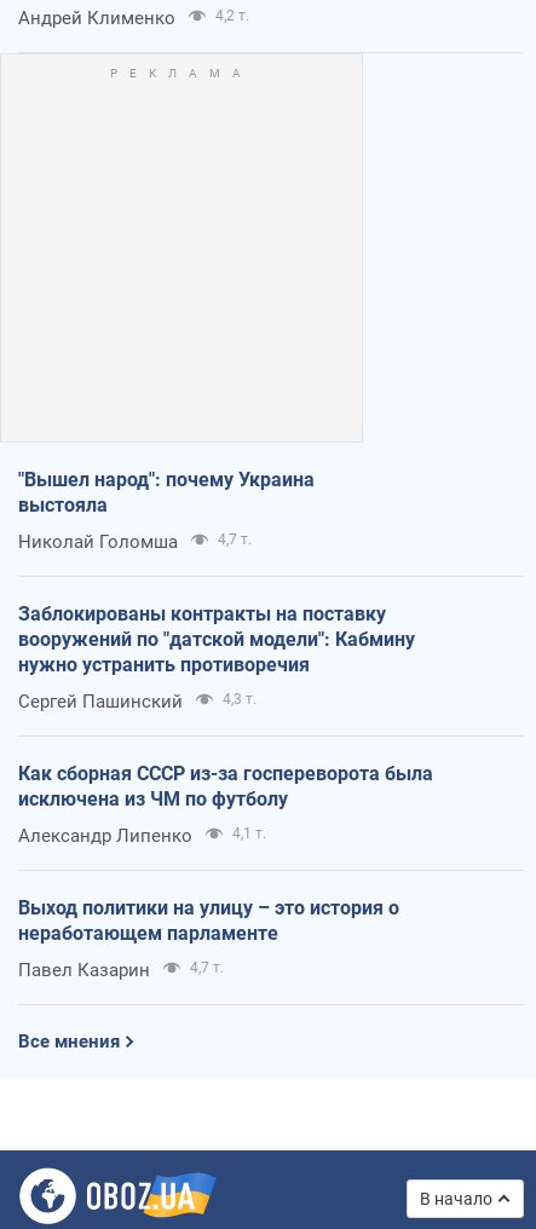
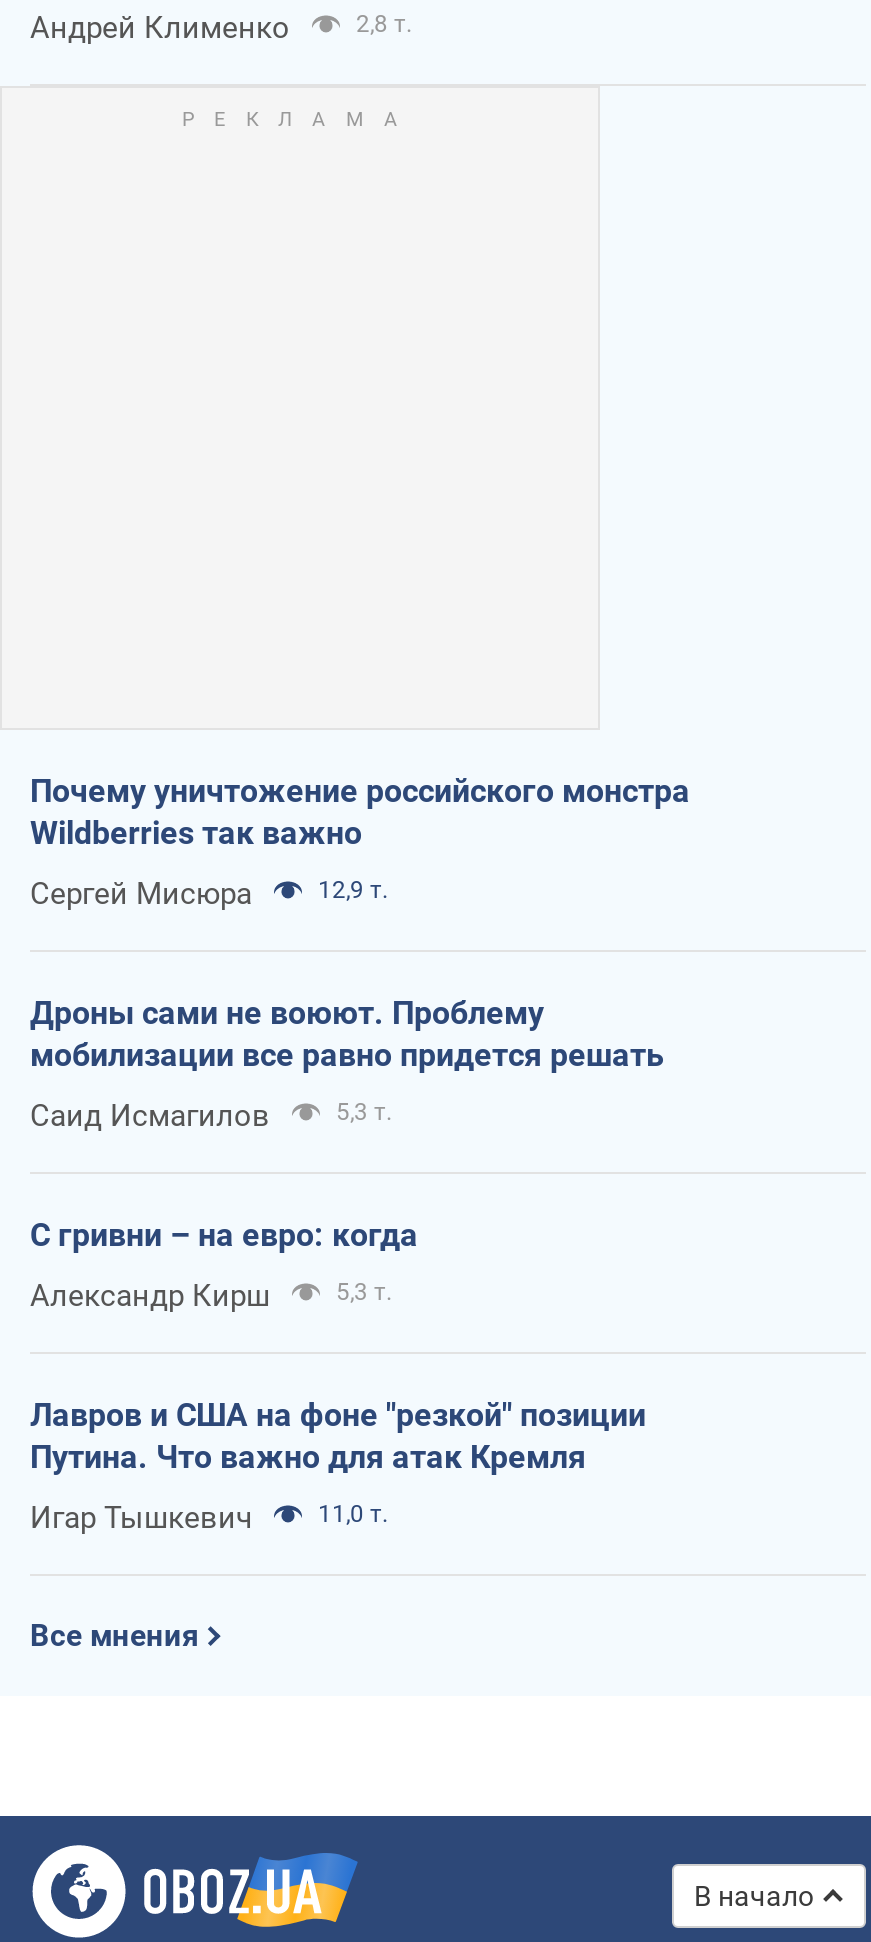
[215,7,249,24] 4,2 т. -> [356,9,412,37] 2,8 т.
[18,468,315,516] "Вышел народ": почему Украина | выстояла -> [30,771,690,851] Почему уничтожение российского монстра | Wildberries так важно
[18,531,252,552] Николай Голомша | 4,7 т. -> [30,875,388,911] Сергей Мисюра | 12,9 т.
[18,602,415,676] Заблокированы контракты на поставку | вооружений по "датской модели": Кабмину | нужно устранить противоречия -> [30,993,664,1073] Дроны сами не воюют. Проблему | мобилизации все равно придется решать
[18,690,257,712] Сергей Пашинский | 4,3 т. -> [30,1097,392,1133] Саид Исмагилов | 5,3 т.
[18,762,433,810] Как сборная СССР из-за госпереворота была | исключена из ЧМ по футболу -> [30,1215,418,1253] С гривни – на евро: когда
[18,825,266,846] Александр Липенко | 4,1 т. -> [30,1277,392,1313] Александр Кирш | 5,3 т.
[18,896,399,944] Выход политики на улицу – это история о | неработающем парламенте -> [30,1395,646,1475] Лавров и США на фоне "резкой" позиции | Путина. Что важно для атак Кремля
[18,959,224,981] Павел Казарин | 4,7 т. -> [30,1499,388,1535] Игар Тышкевич | 11,0 т.

